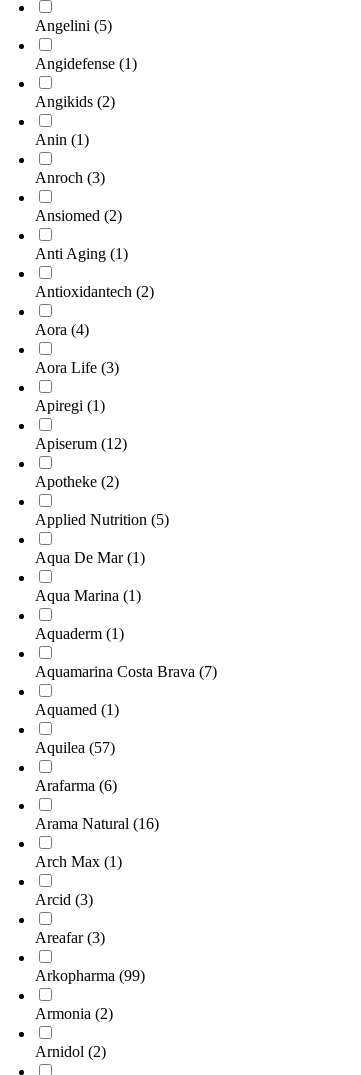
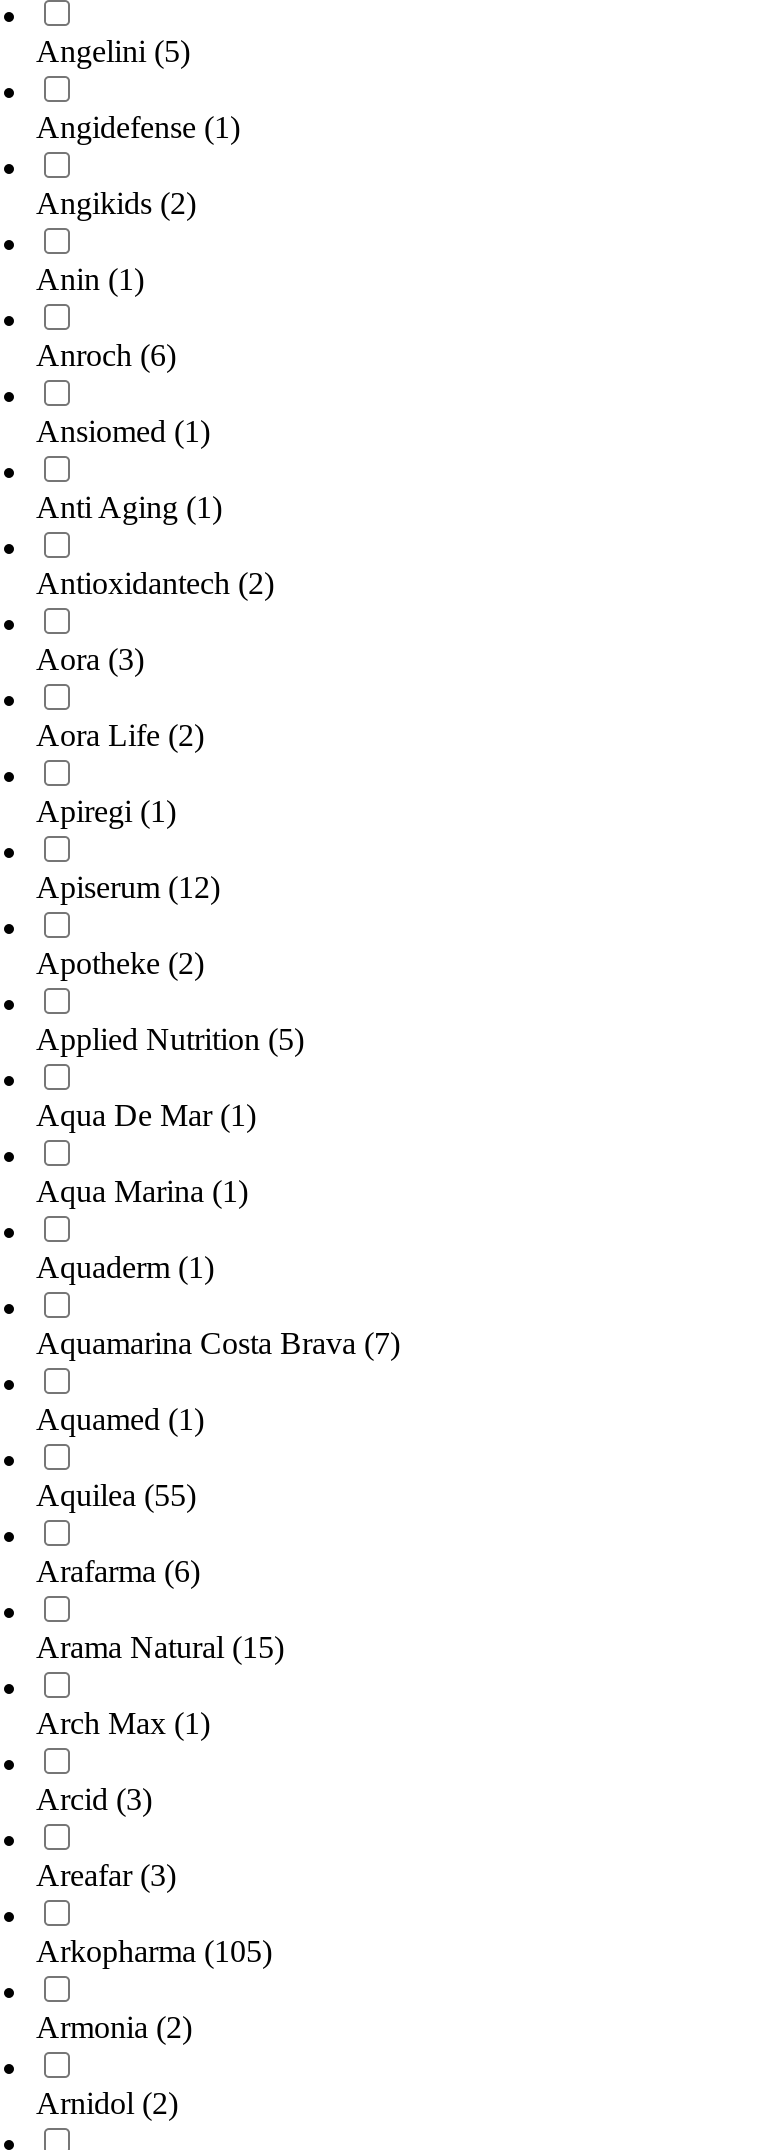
[35,169,105,186] Anroch (3) -> [36,338,176,372] Anroch (6)
[35,207,122,224] Ansiomed (2) -> [36,414,210,448] Ansiomed (1)
[35,321,89,338] Aora (4) -> [36,642,144,676] Aora (3)
[35,359,119,376] Aora Life (3) -> [36,718,204,752] Aora Life (2)
[35,739,115,756] Aquilea (57) -> [36,1478,196,1512] Aquilea (55)
[35,815,159,832] Arama Natural (16) -> [36,1630,284,1664] Arama Natural (15)
[35,967,145,984] Arkopharma (99) -> [36,1934,272,1968] Arkopharma (105)

